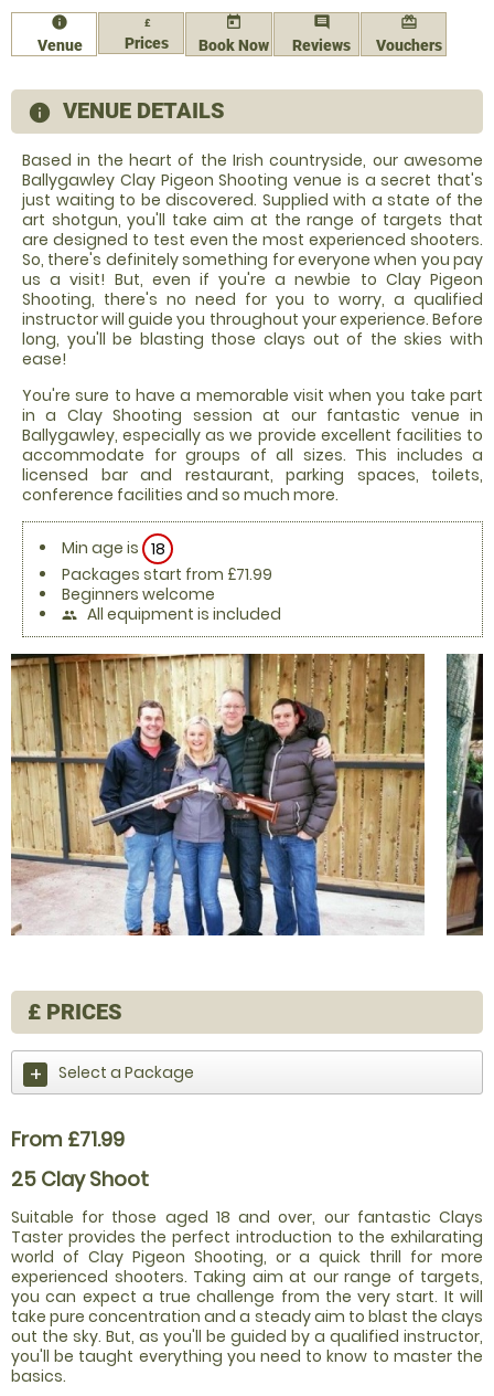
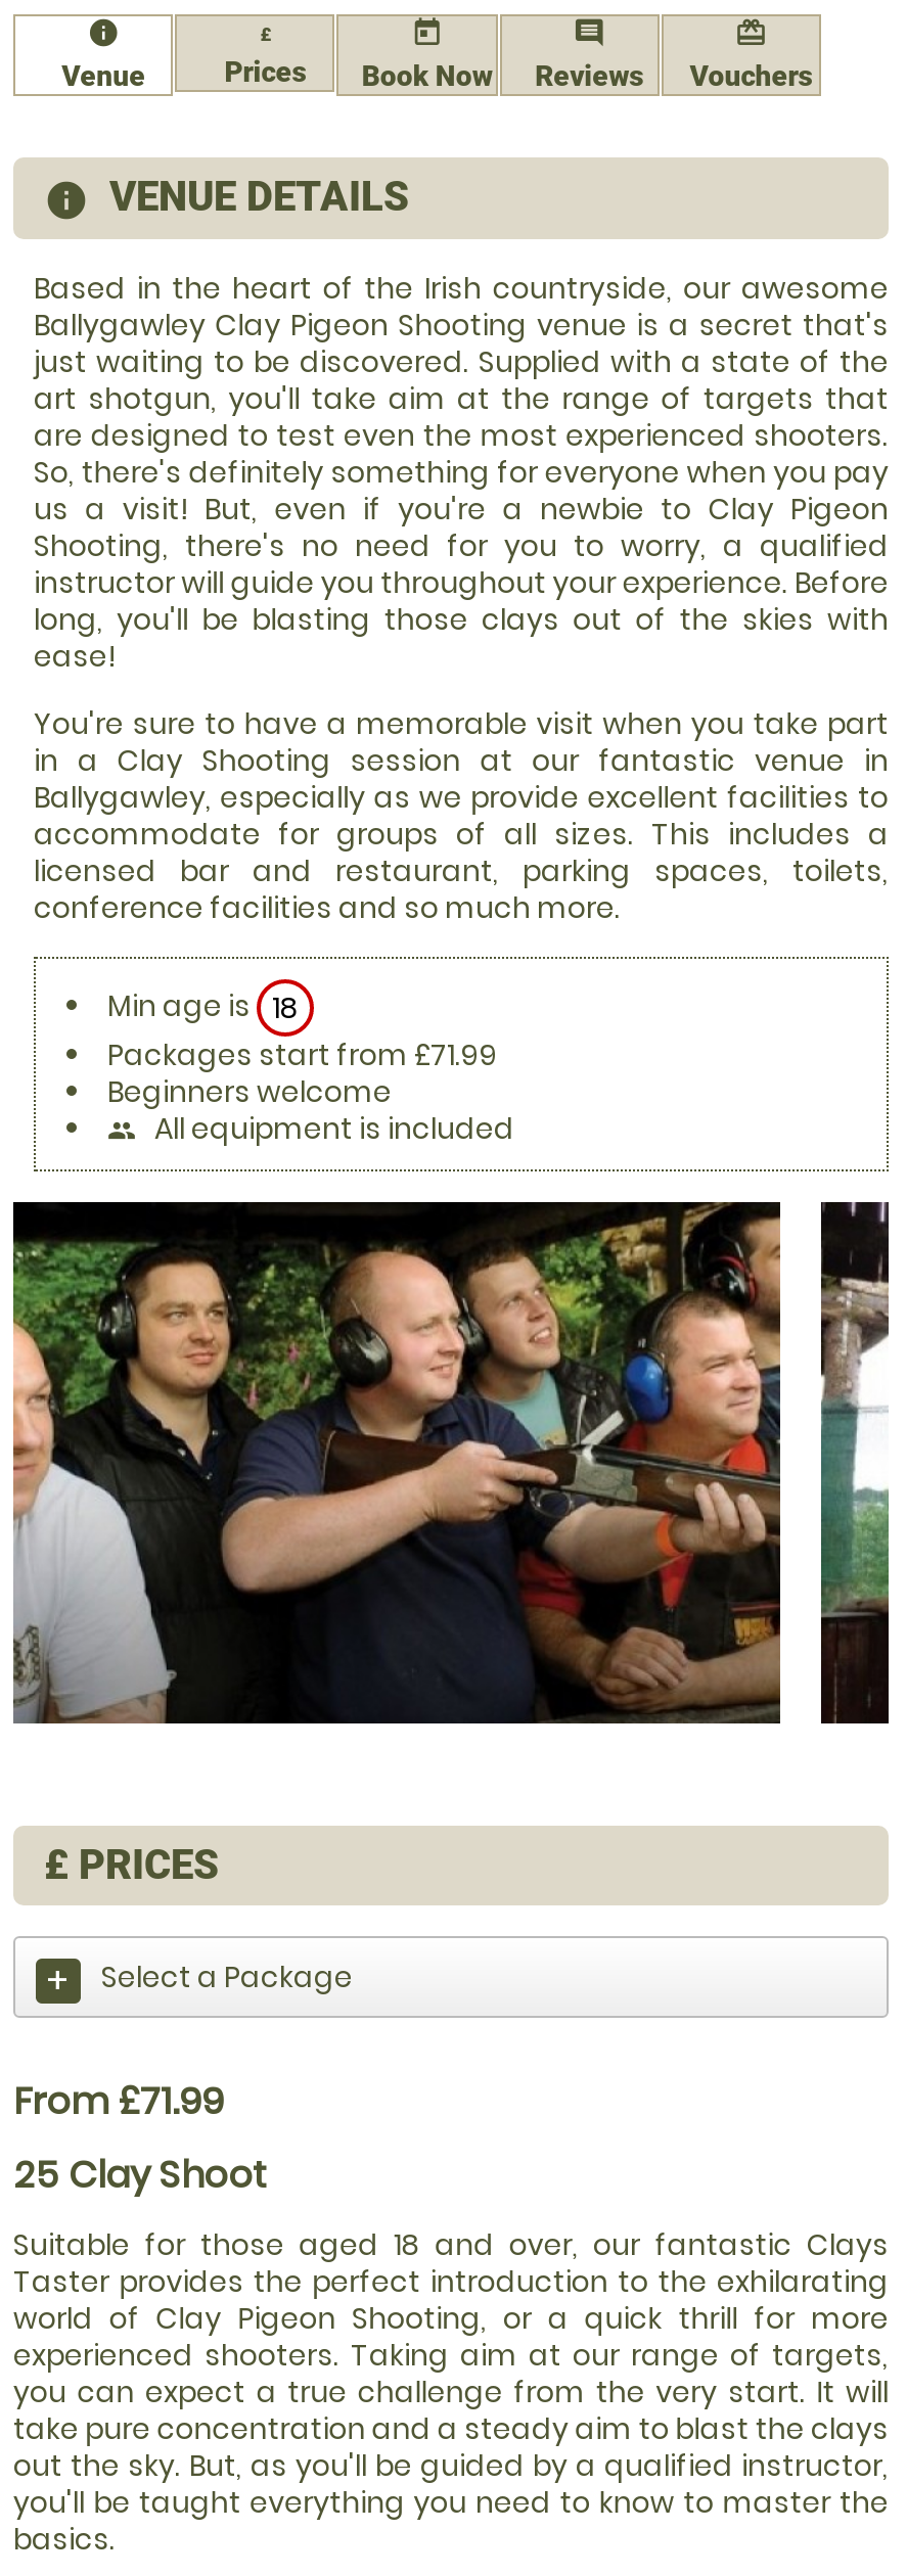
[10,653,426,937] [image] -> [11,1200,782,1726] [image]
[445,653,484,935] [image] -> [819,1200,891,1721] [image]

